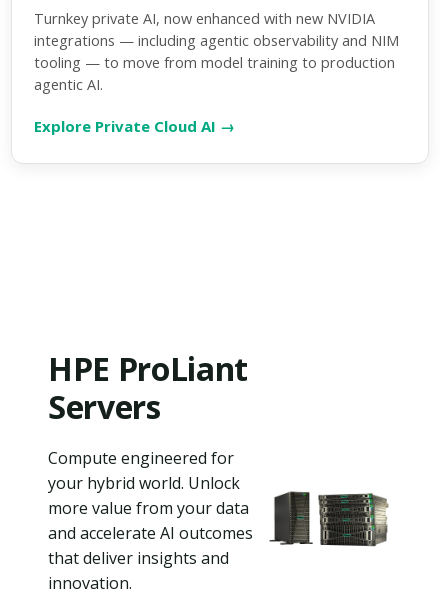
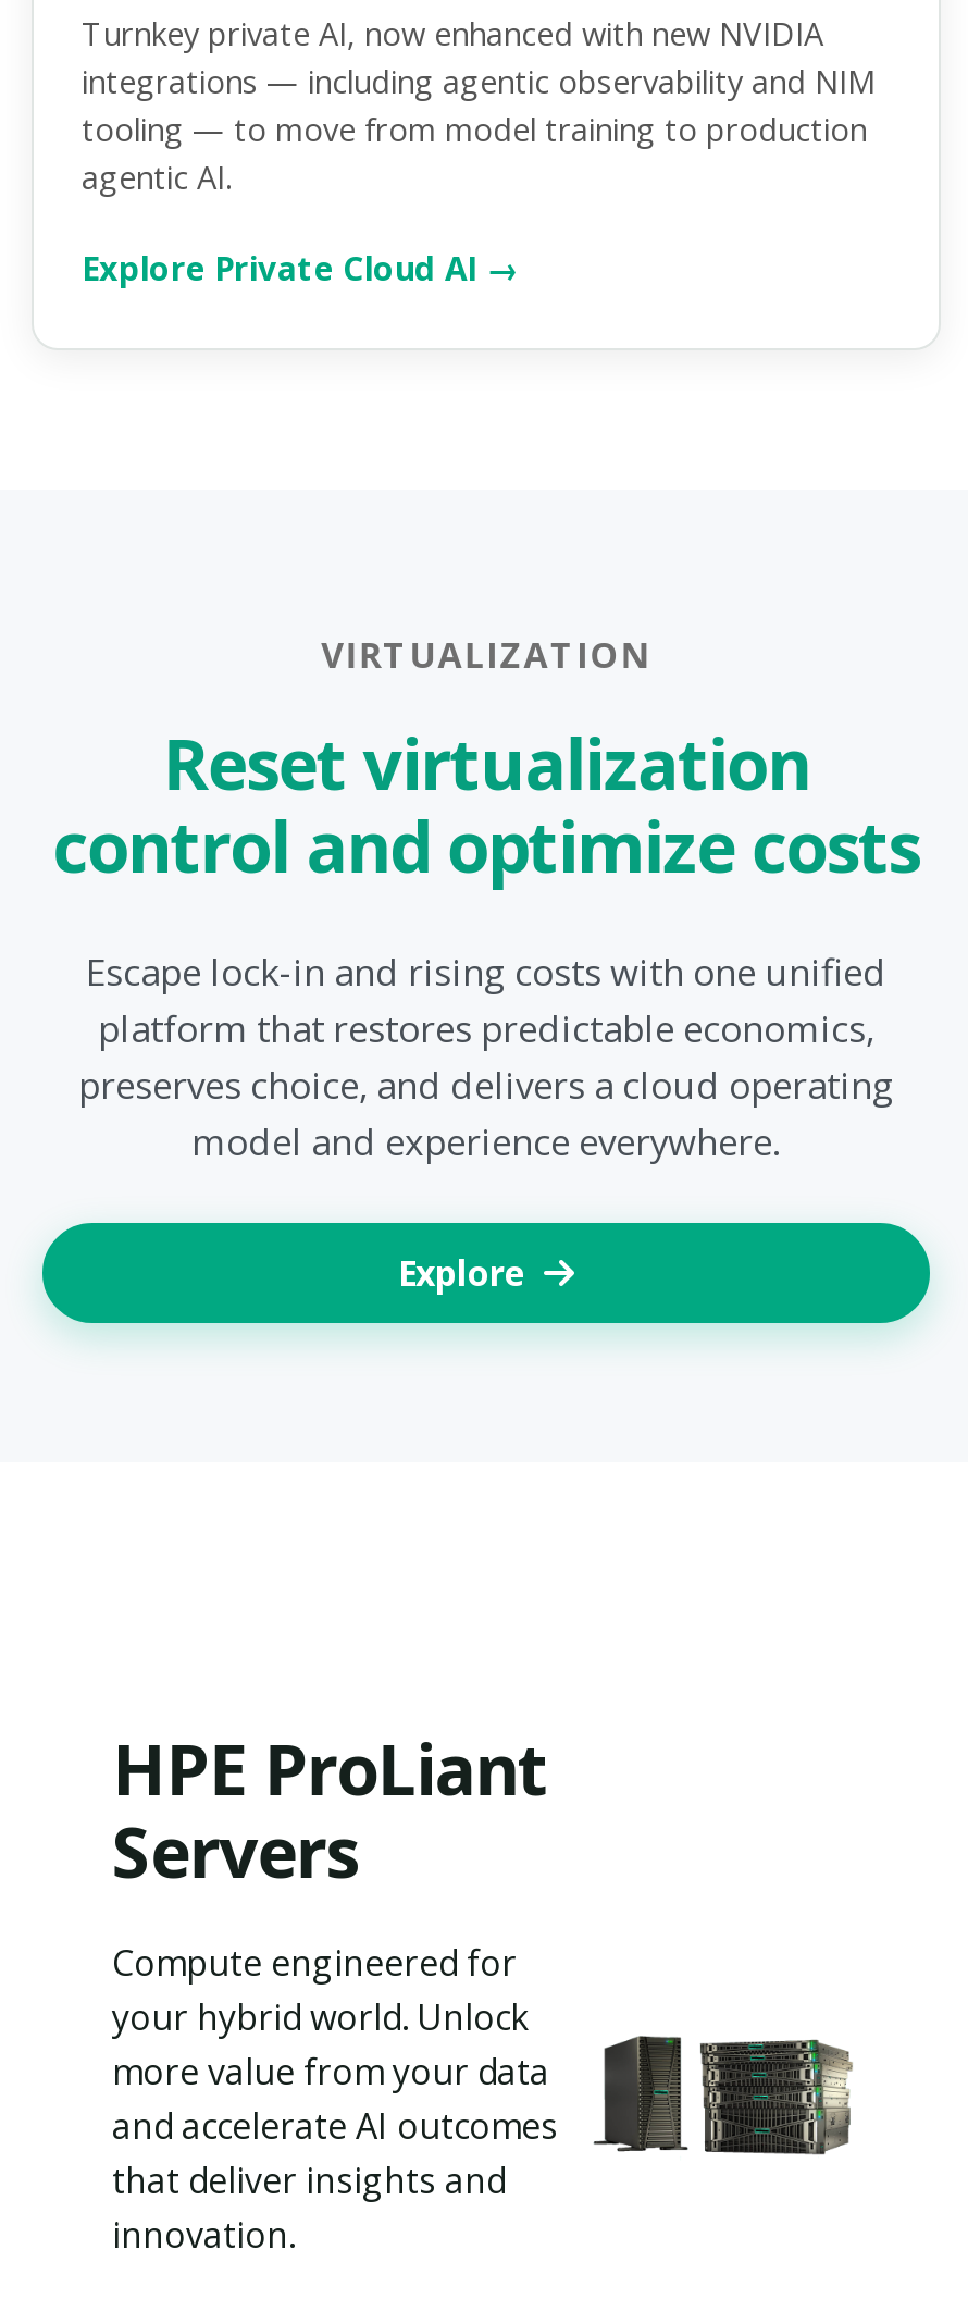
none -> [53,631,920,1297] VIRTUALIZATION | Reset virtualization | control and optimize costs | Escape lock-in and rising costs with one unified | platform that restores predictable economics, | preserves choice, and delivers a cloud operating | model and experience everywhere. | Explore

